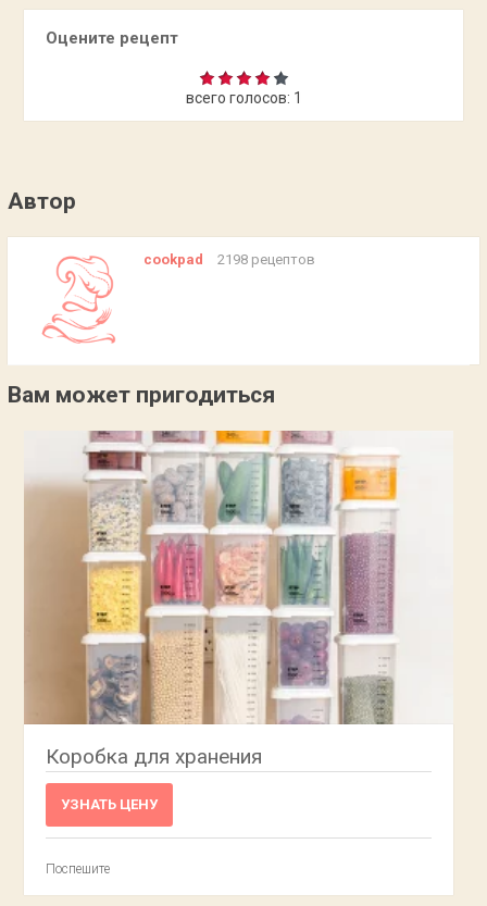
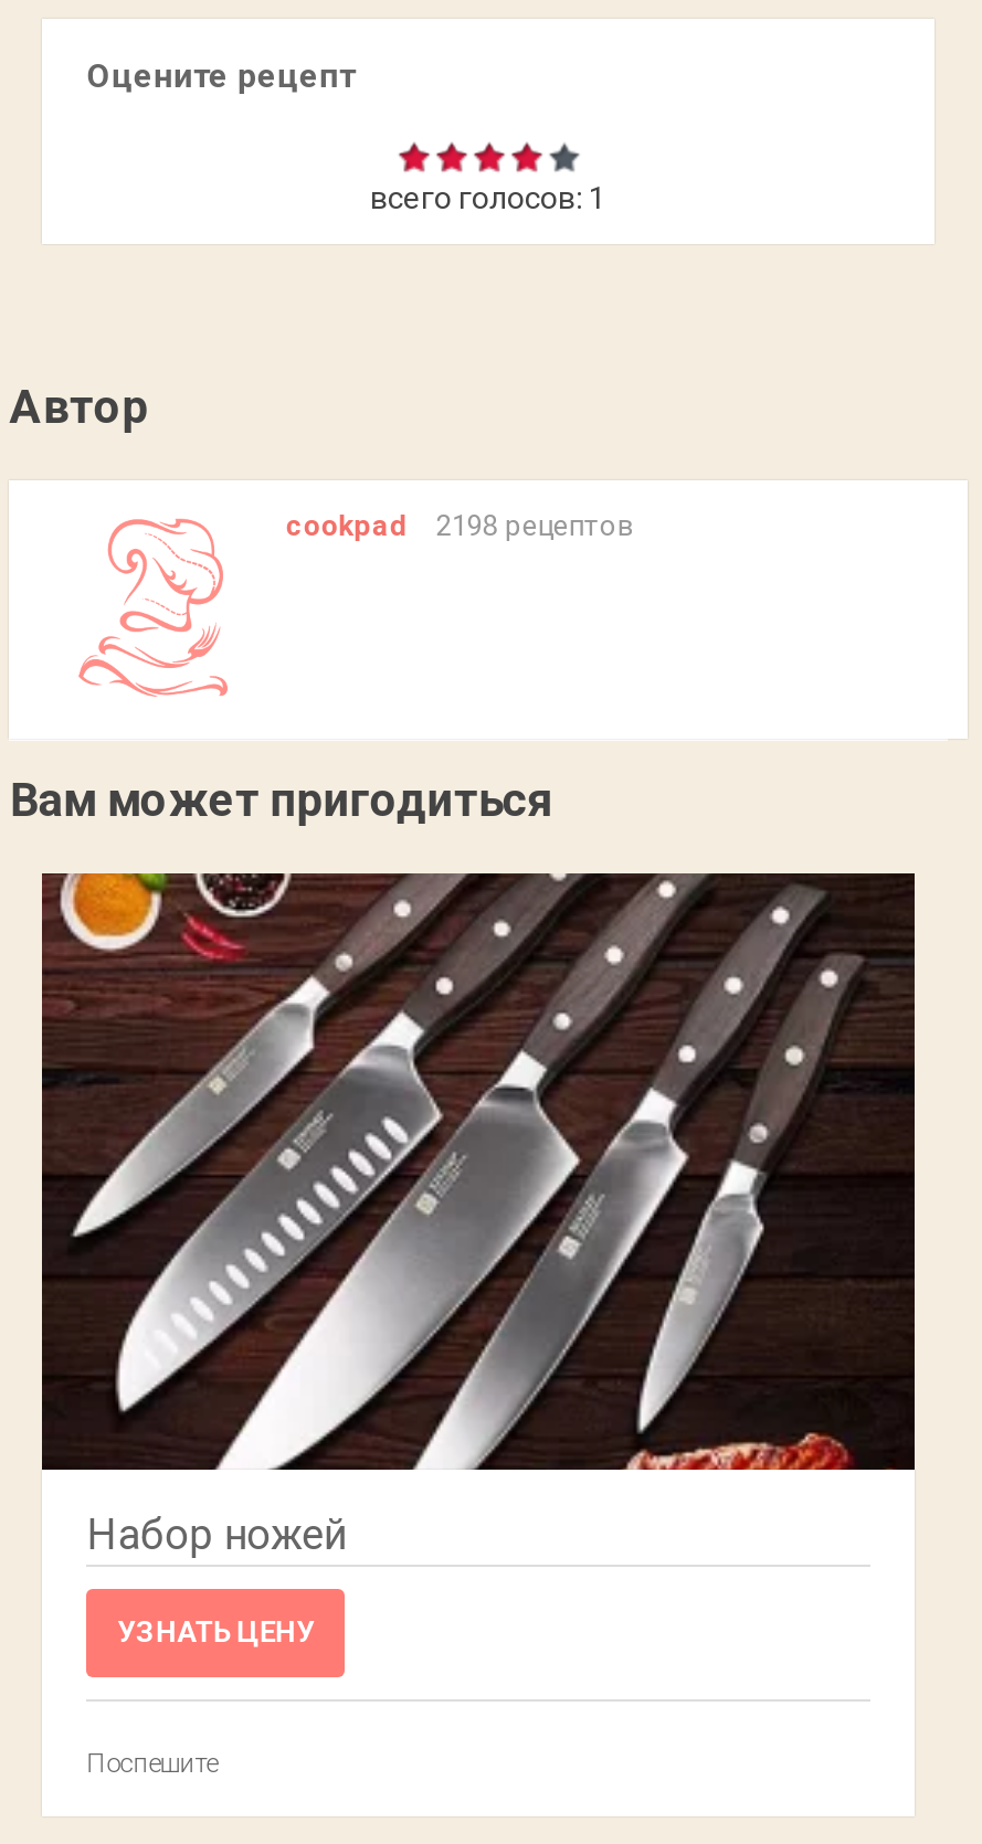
[24,430,453,769] [image] | Коробка для хранения -> [40,871,917,1559] [image] | Набор ножей

